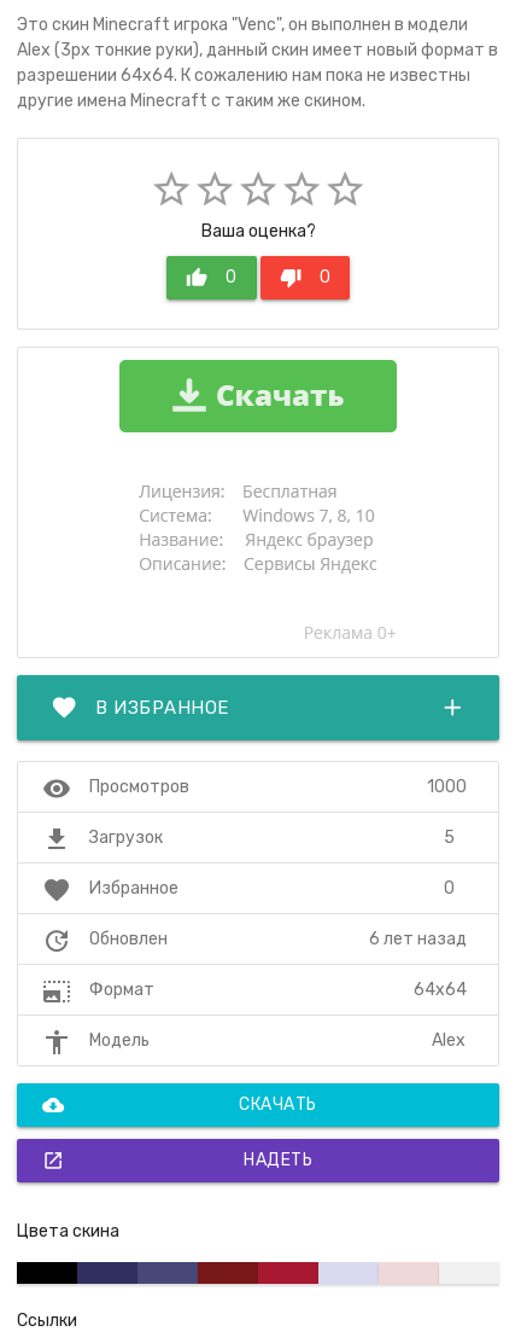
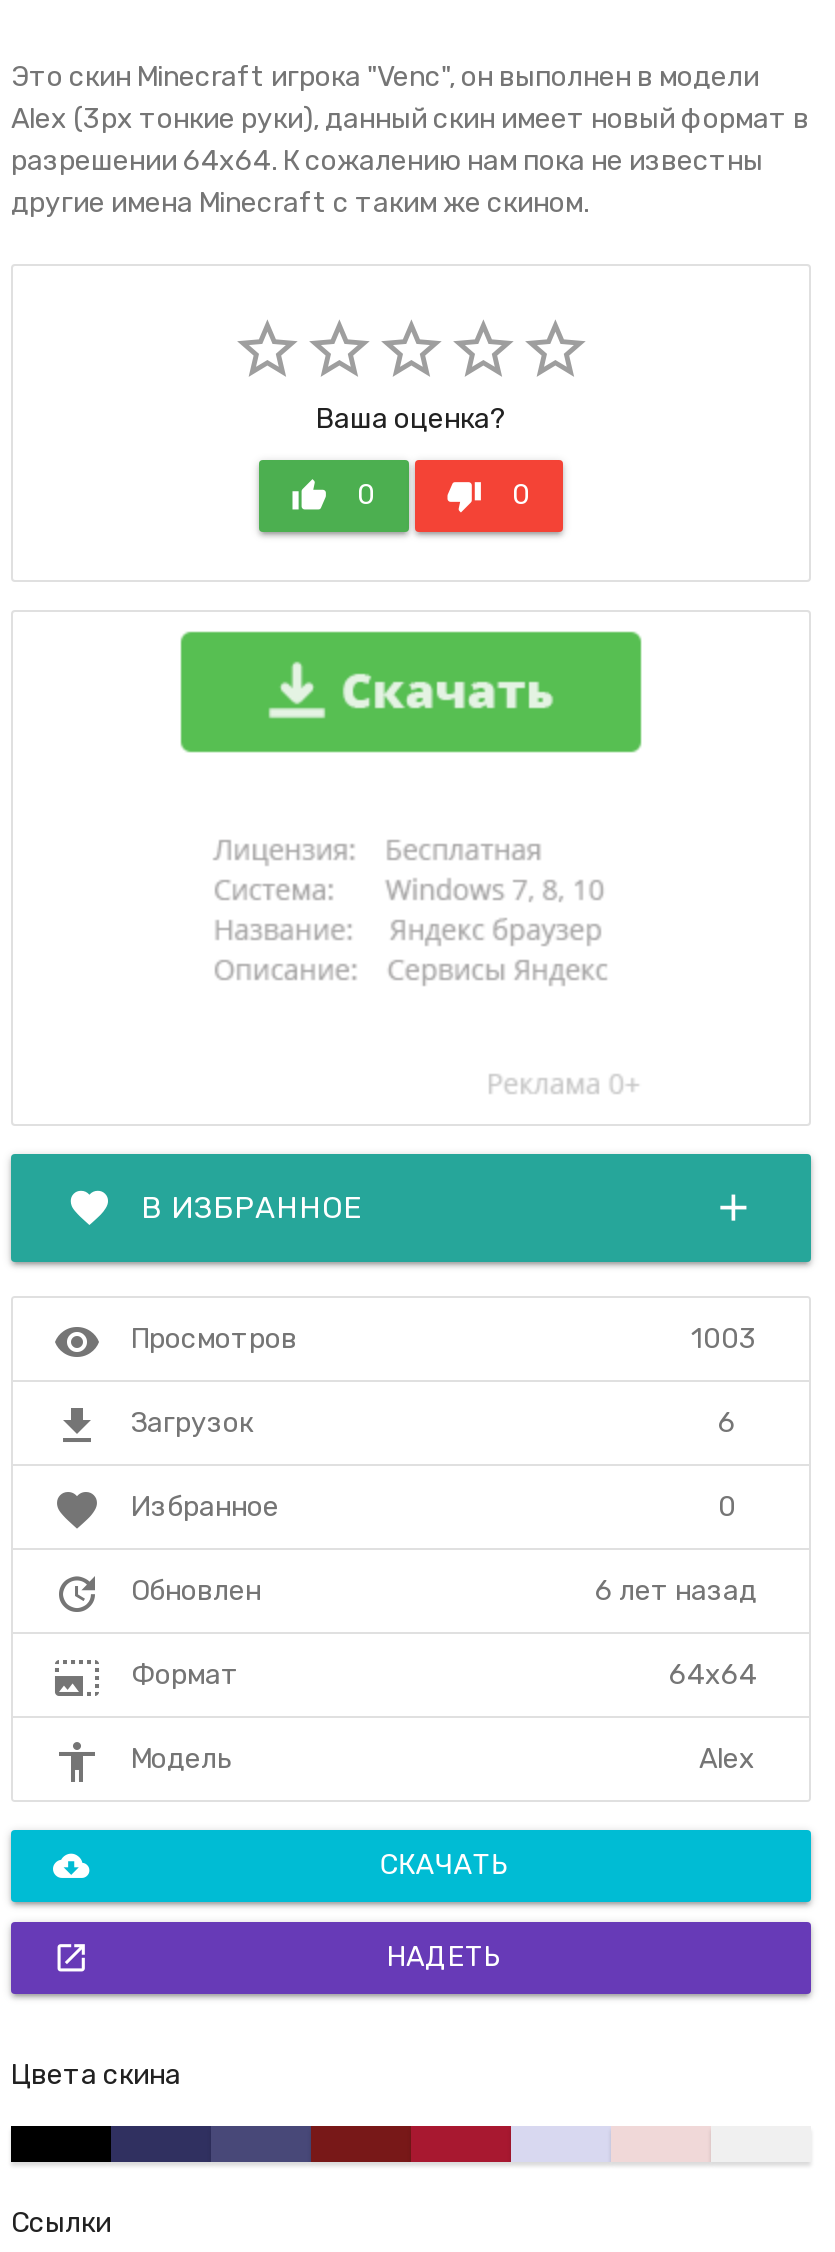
[427,776,467,797] 1000 -> [691,1321,757,1355] 1003
[443,827,454,847] 5 -> [718,1405,736,1439] 6

